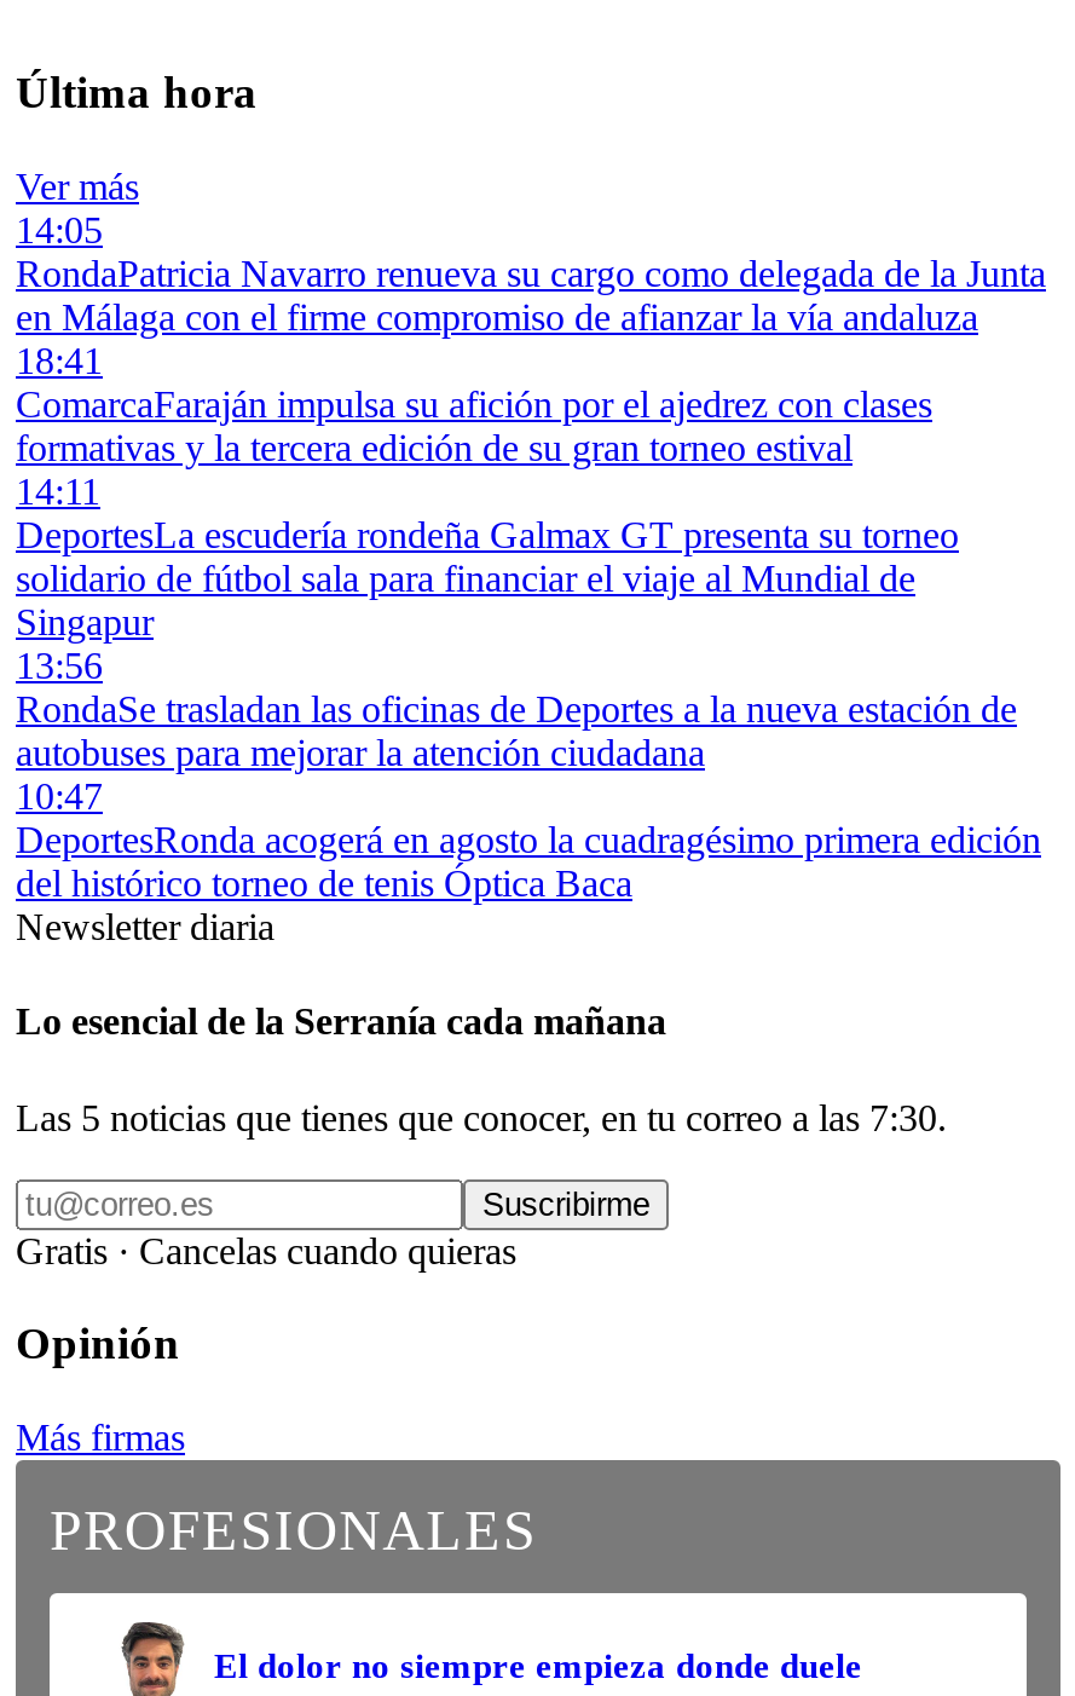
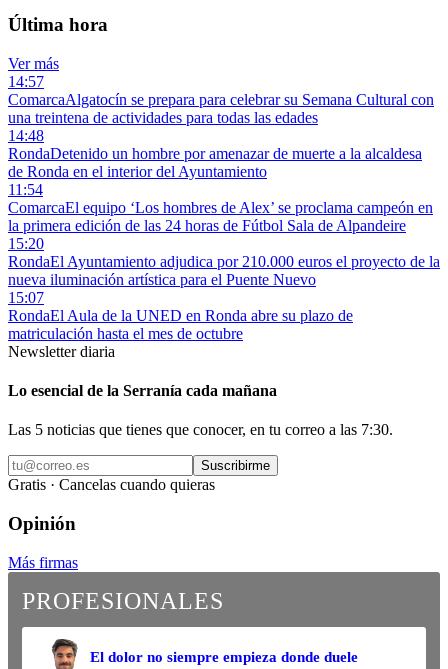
[16,210,1046,904] 14:05 | RondaPatricia Navarro renueva su cargo como delegada de la Junta | en Málaga con el firme compromiso de afianzar la vía andaluza | 18:41 | ComarcaFaraján impulsa su afición por el ajedrez con clases | formativas y la tercera edición de su gran torneo estival | 14:11 | DeportesLa escudería rondeña Galmax GT presenta su torneo | solidario de fútbol sala para financiar el viaje al Mundial de | Singapur | 13:56 | RondaSe trasladan las oficinas de Deportes a la nueva estación de | autobuses para mejorar la atención ciudadana | 10:47 | DeportesRonda acogerá en agosto la cuadragésimo primera edición | del histórico torneo de tenis Óptica Baca -> [8,73,440,342] 14:57 | ComarcaAlgatocín se prepara para celebrar su Semana Cultural con | una treintena de actividades para todas las edades | 14:48 | RondaDetenido un hombre por amenazar de muerte a la alcaldesa | de Ronda en el interior del Ayuntamiento | 11:54 | ComarcaEl equipo ‘Los hombres de Alex’ se proclama campeón en | la primera edición de las 24 horas de Fútbol Sala de Alpandeire | 15:20 | RondaEl Ayuntamiento adjudica por 210.000 euros el proyecto de la | nueva iluminación artística para el Puente Nuevo | 15:07 | RondaEl Aula de la UNED en Ronda abre su plazo de | matriculación hasta el mes de octubre

